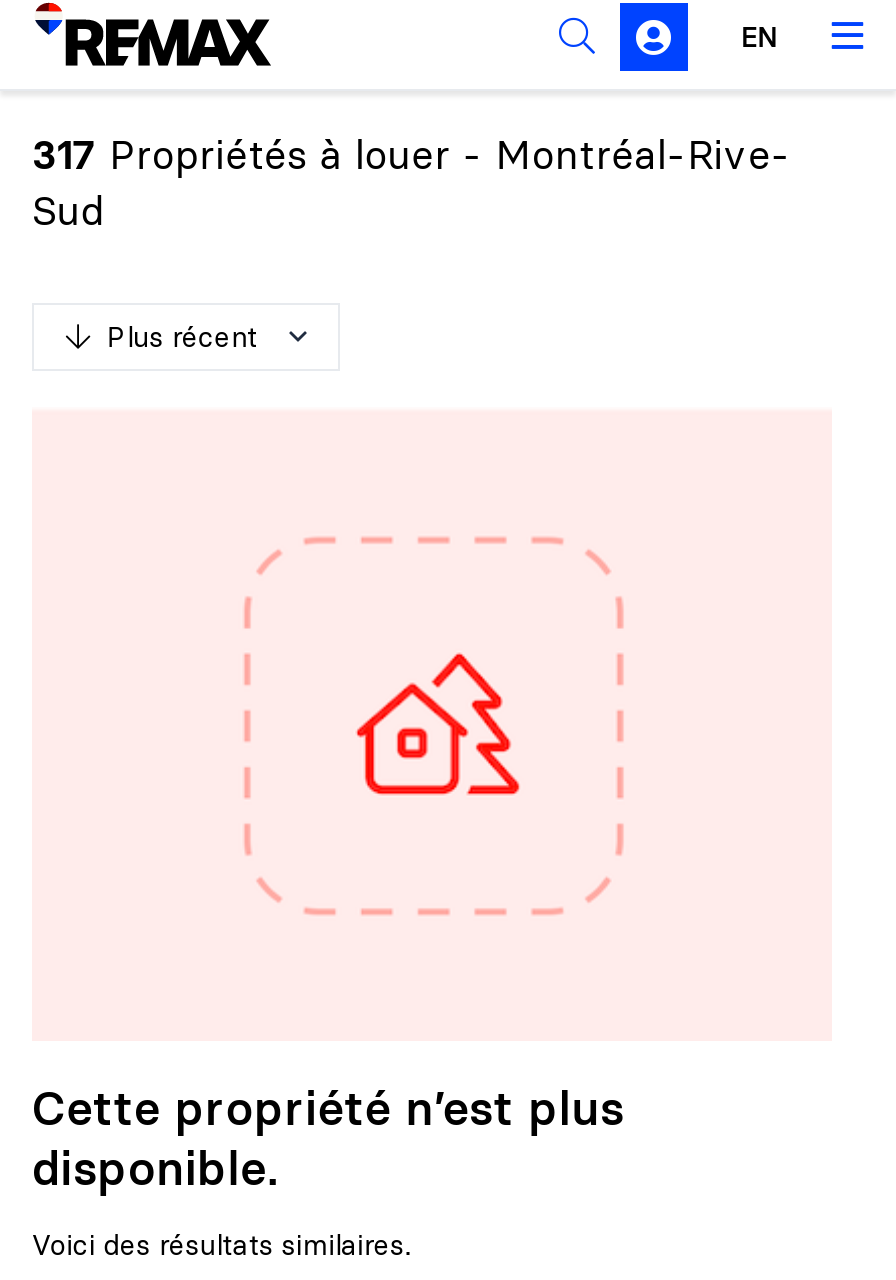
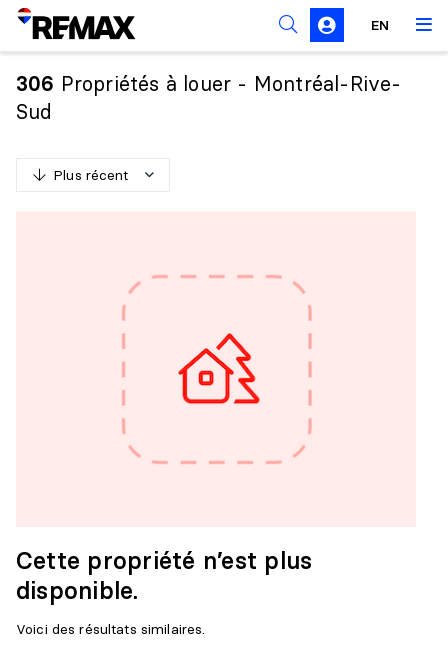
[32,129,791,179] 317 Propriétés à louer - Montréal-Rive- -> [16,71,402,96] 306 Propriétés à louer - Montréal-Rive-

